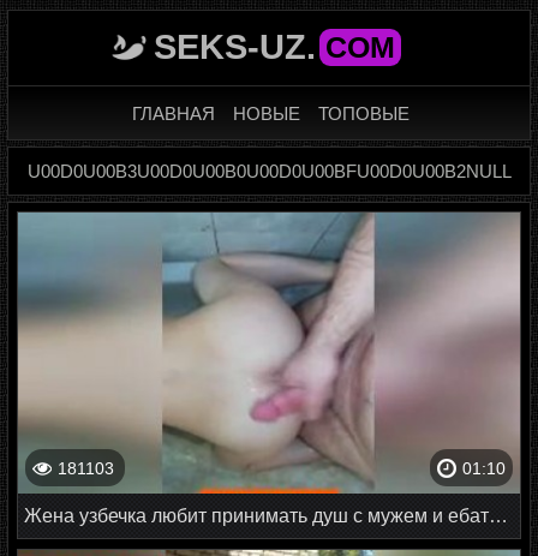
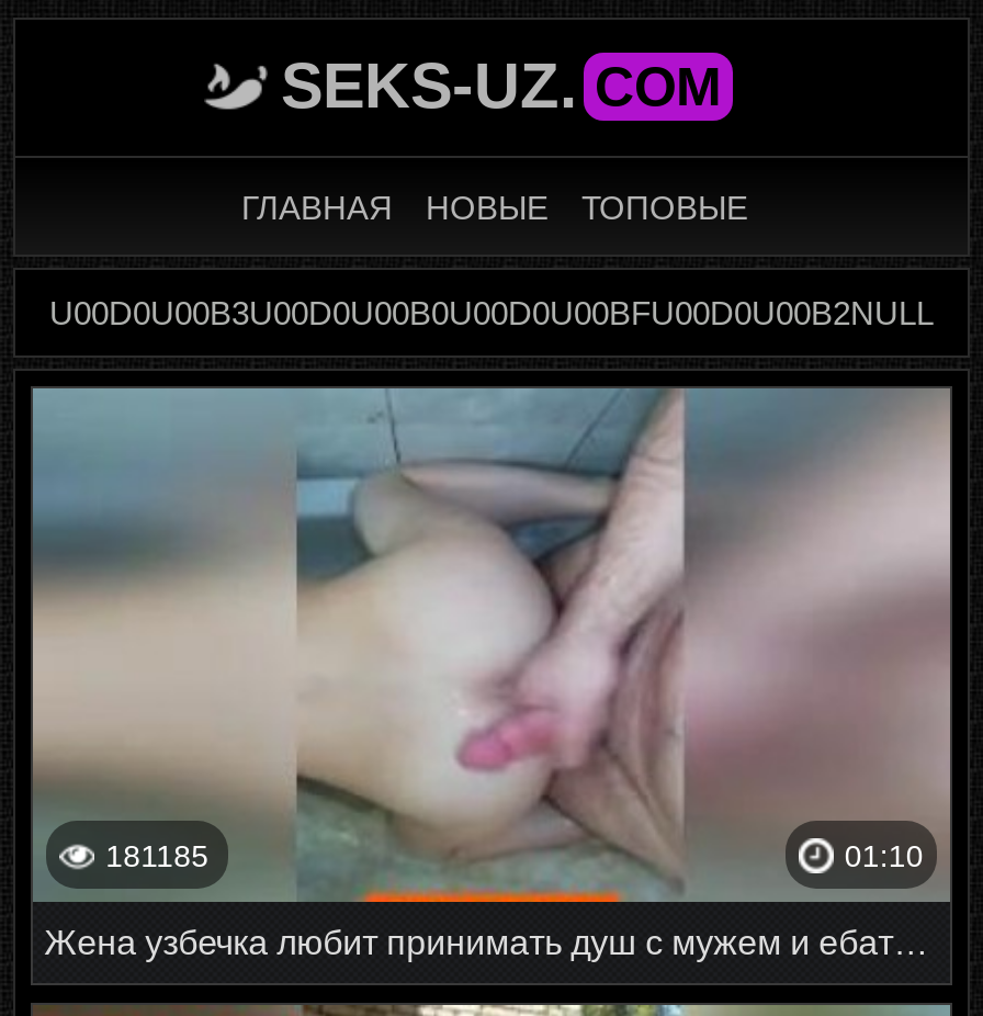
[58,459,114,478] 181103 -> [106,838,209,873] 181185

